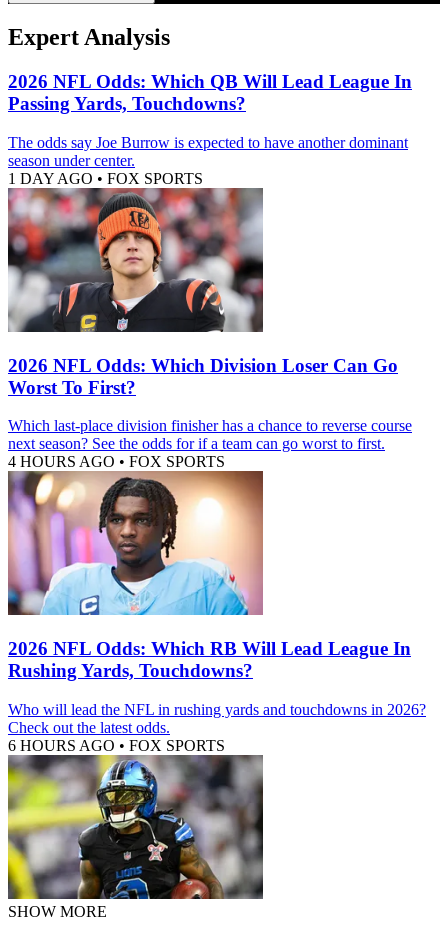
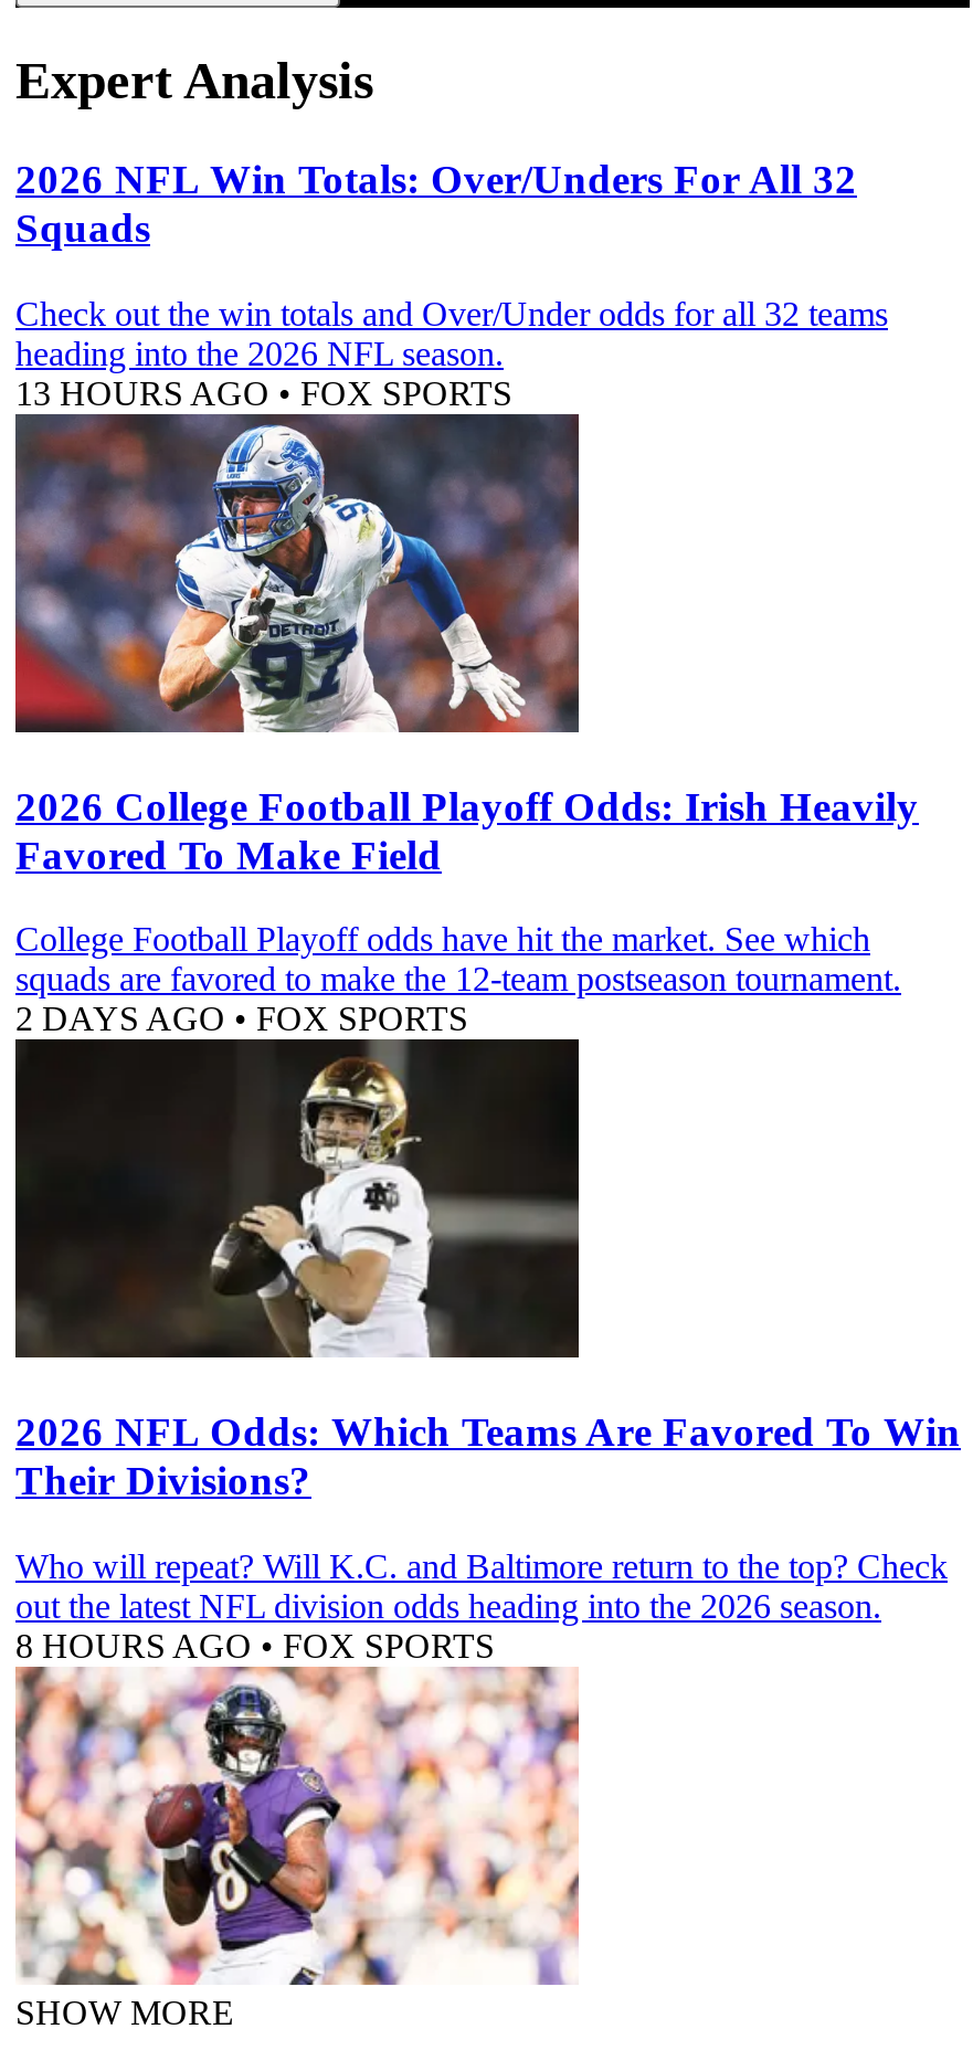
[8,71,412,114] 2026 NFL Odds: Which QB Will Lead League In | Passing Yards, Touchdowns? -> [15,156,857,251] 2026 NFL Win Totals: Over/Unders For All 32 | Squads
[8,134,408,187] The odds say Joe Burrow is expected to have another dominant | season under center. | 1 DAY AGO • FOX SPORTS -> [15,295,888,412] Check out the win totals and Over/Under odds for all 32 teams | heading into the 2026 NFL season. | 13 HOURS AGO • FOX SPORTS
[8,188,398,398] [image] | 2026 NFL Odds: Which Division Loser Can Go | Worst To First? -> [13,416,919,877] [image] | 2026 College Football Playoff Odds: Irish Heavily | Favored To Make Field
[7,417,412,616] [image] | Which last-place division finisher has a chance to reverse course | next season? See the odds for if a team can go worst to first. | 4 HOURS AGO • FOX SPORTS -> [13,921,901,1360] [image] | College Football Playoff odds have hit the market. See which | squads are favored to make the 12-team postseason tournament. | 2 DAYS AGO • FOX SPORTS
[8,638,411,681] 2026 NFL Odds: Which RB Will Lead League In | Rushing Yards, Touchdowns? -> [15,1408,961,1503] 2026 NFL Odds: Which Teams Are Favored To Win | Their Divisions?
[8,701,426,754] Who will lead the NFL in rushing yards and touchdowns in 2026? | Check out the latest odds. | 6 HOURS AGO • FOX SPORTS -> [15,1547,948,1664] Who will repeat? Will K.C. and Baltimore return to the top? Check | out the latest NFL division odds heading into the 2026 season. | 8 HOURS AGO • FOX SPORTS
[7,754,264,900] [image] -> [15,1667,581,1987] [image]

